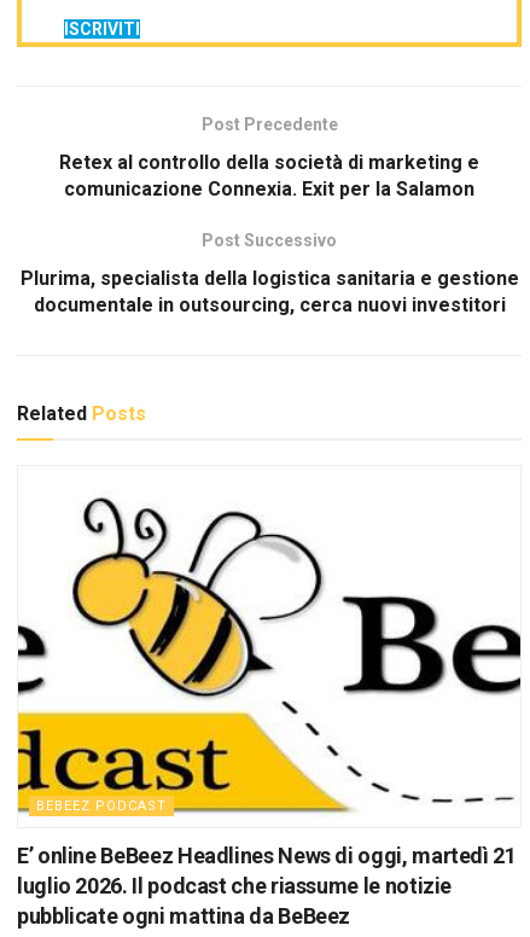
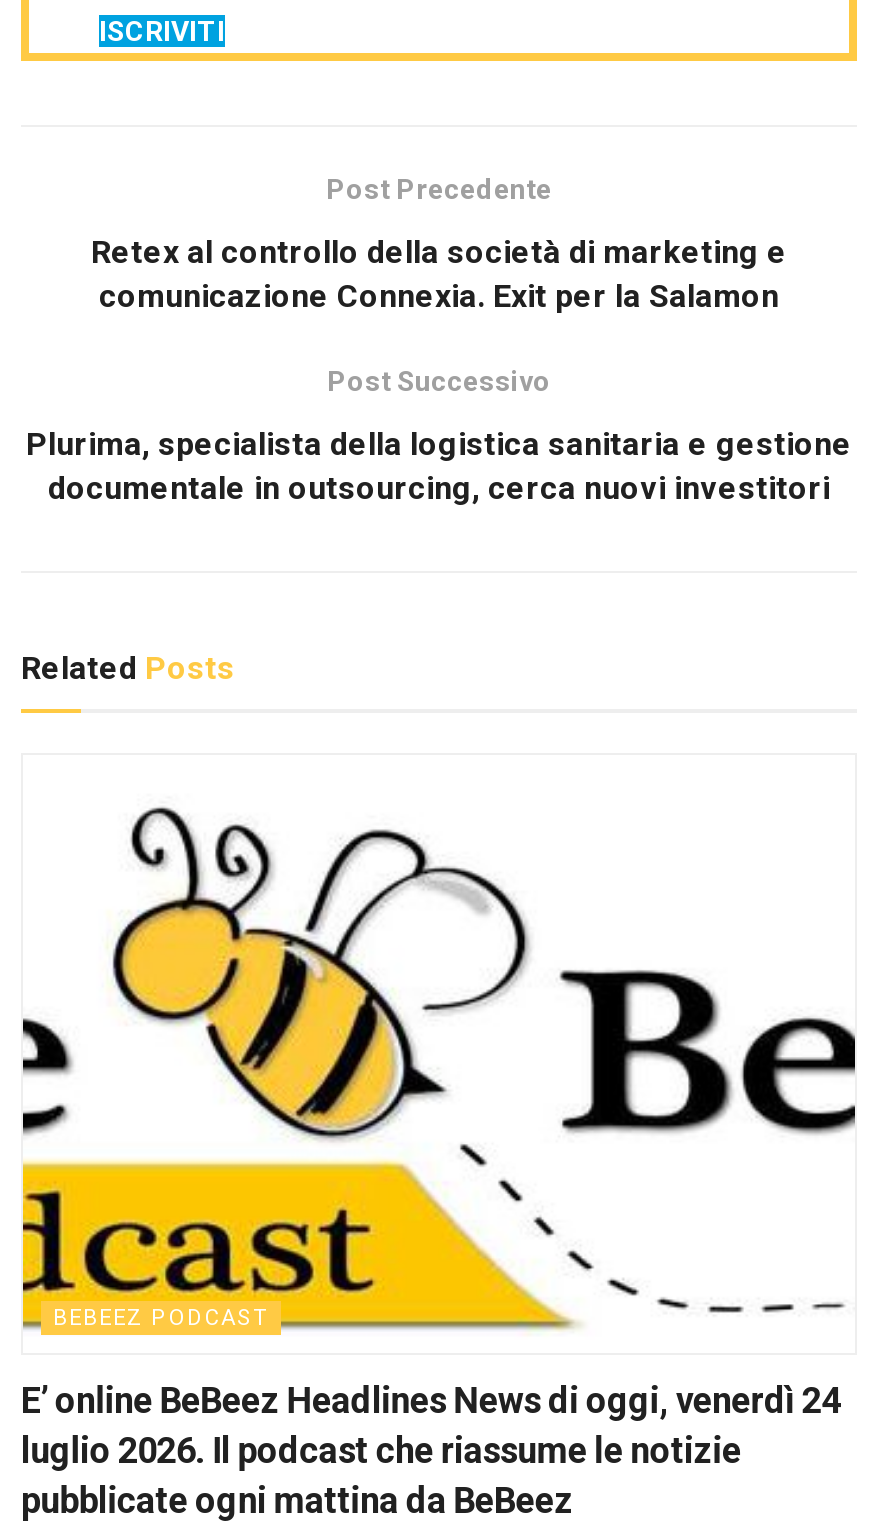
[17,843,516,868] E’ online BeBeez Headlines News di oggi, martedì 21 -> [21,1379,840,1421] E’ online BeBeez Headlines News di oggi, venerdì 24

